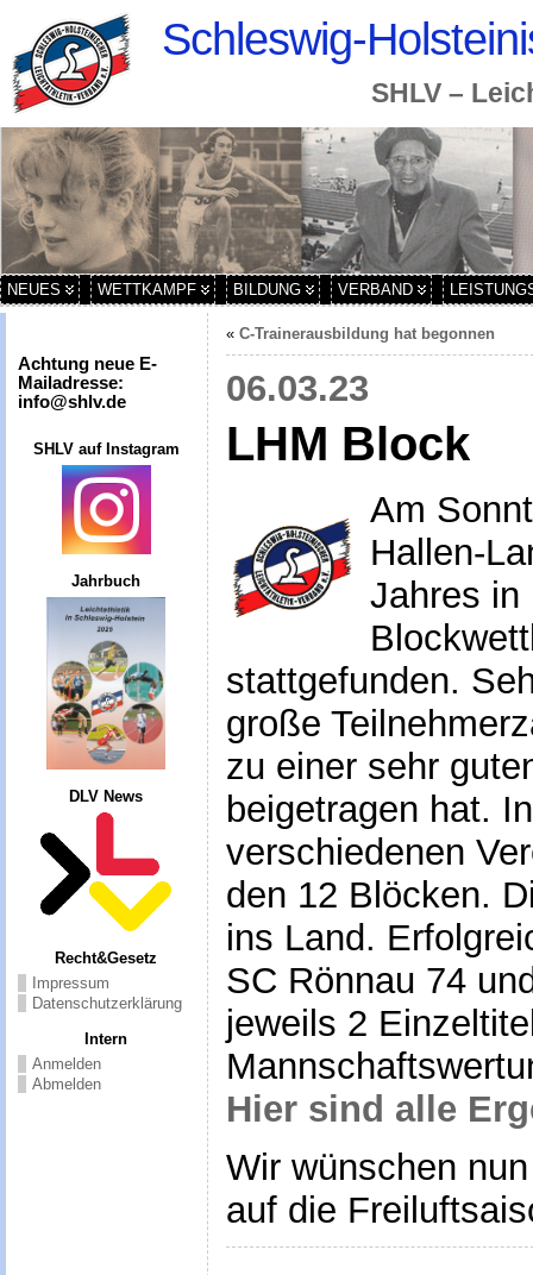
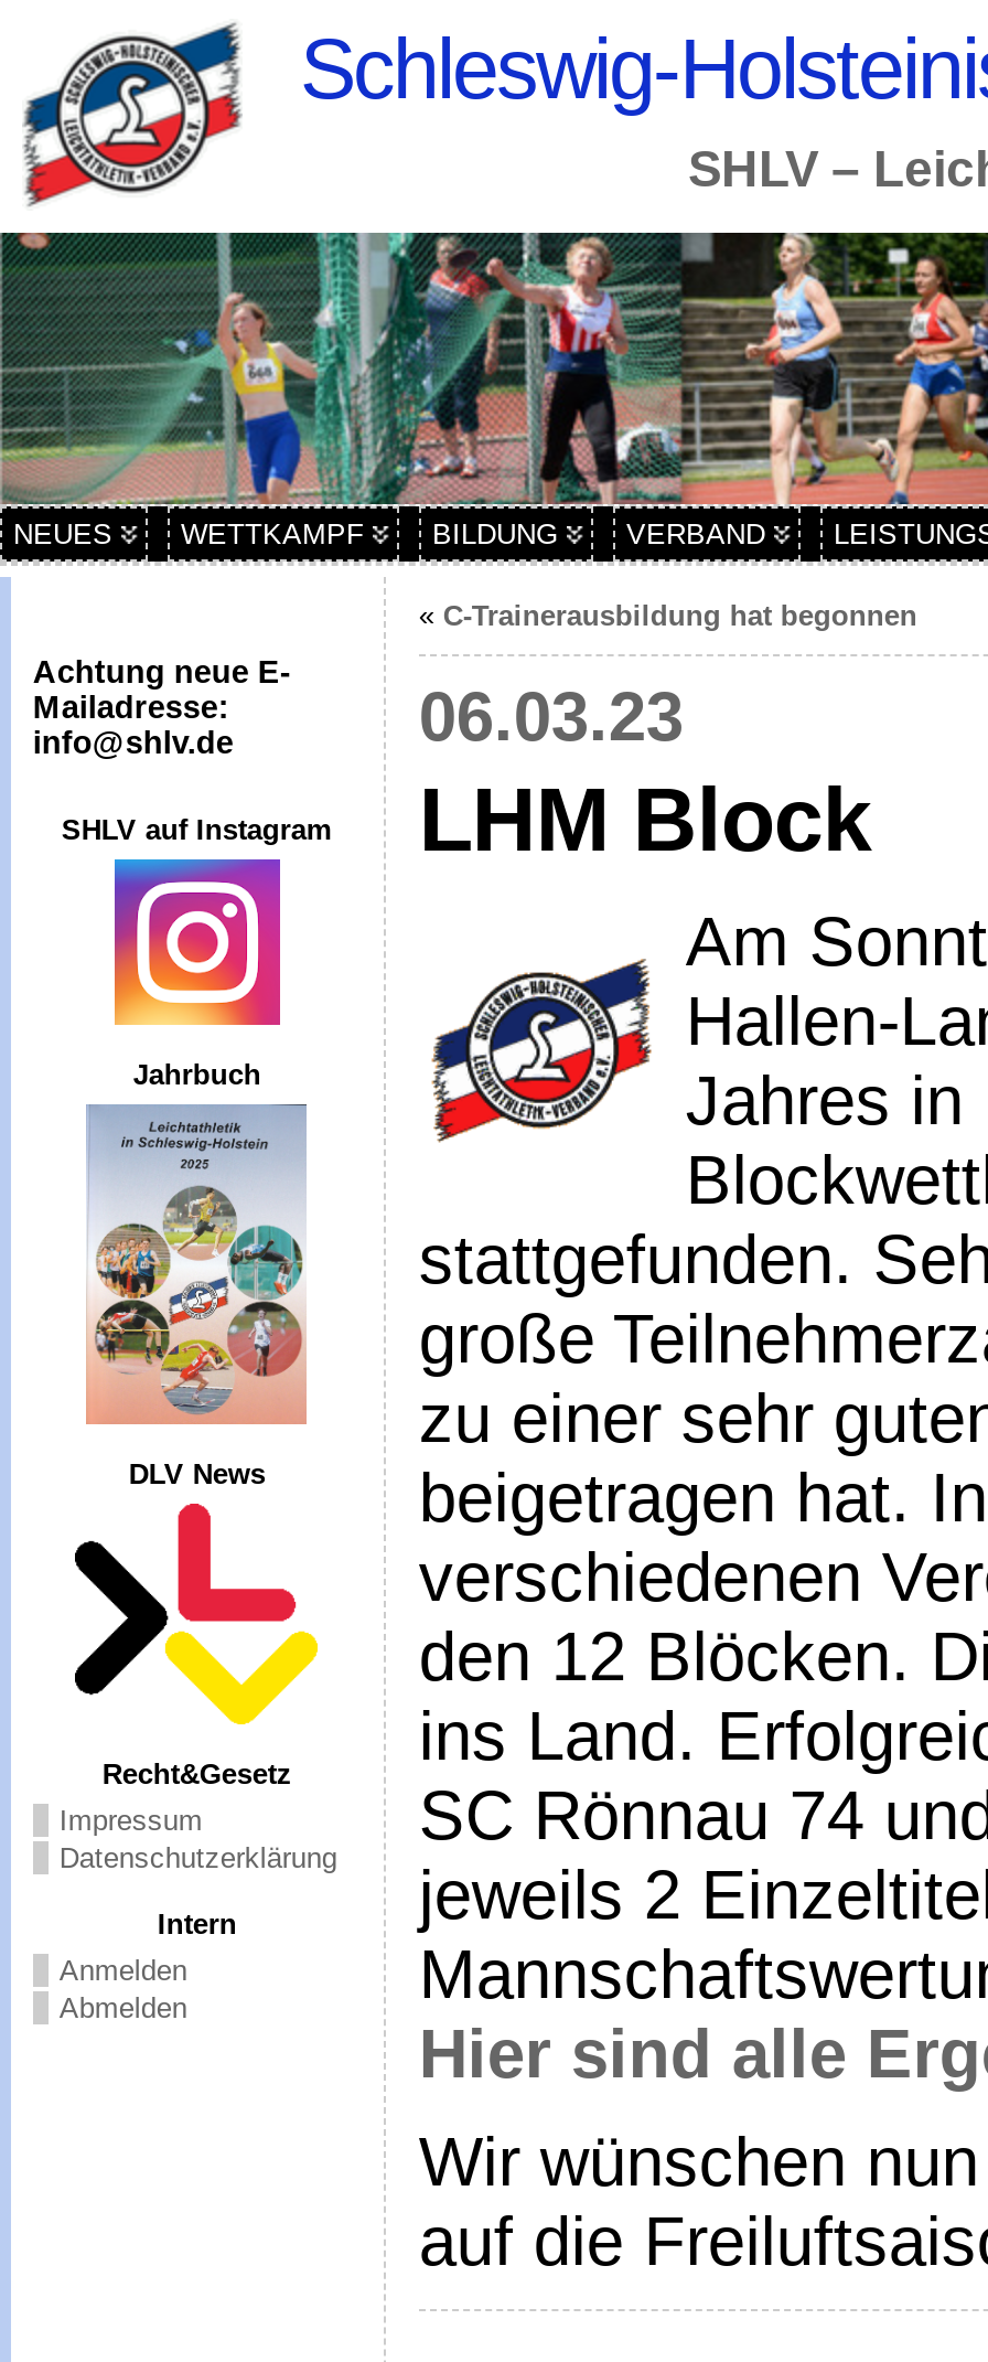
[4,126,529,275] [image] -> [7,231,981,506] [image]

